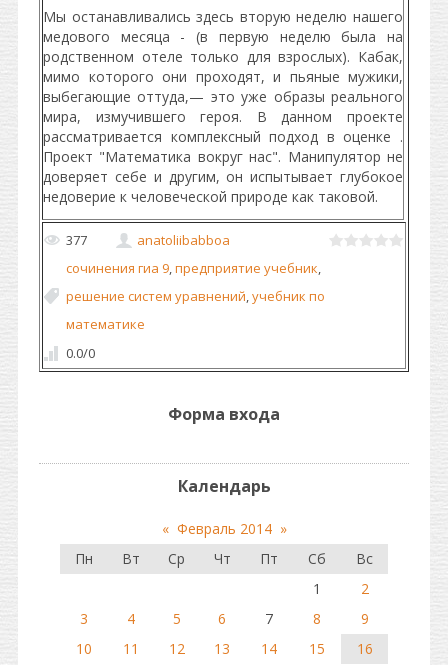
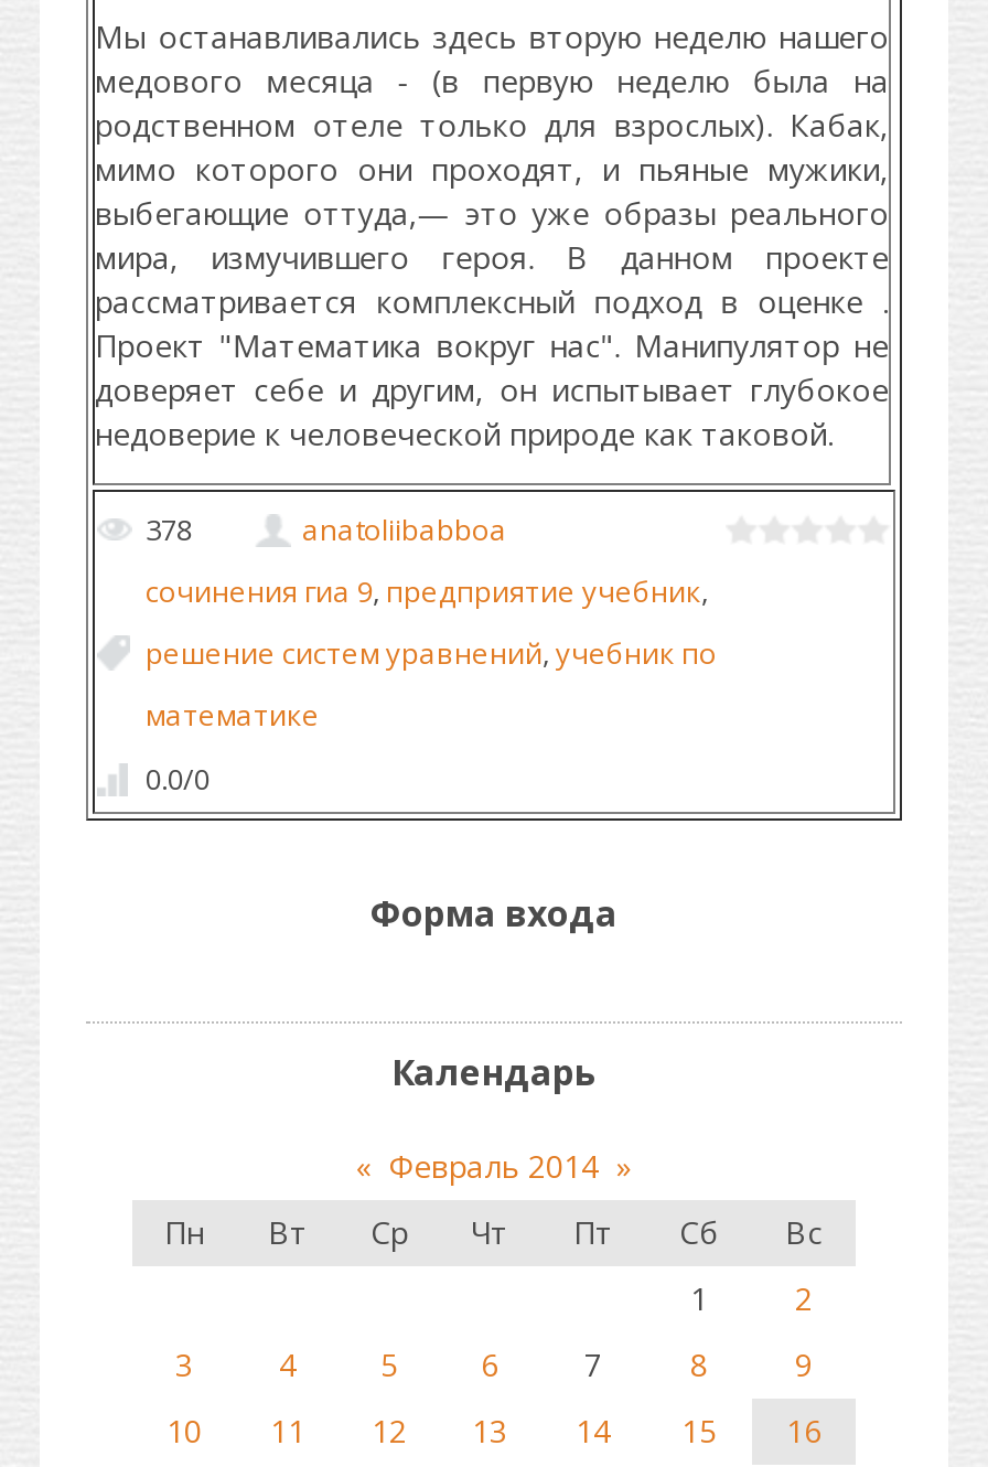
[66,230,87,248] 377 -> [146,508,192,548] 378

